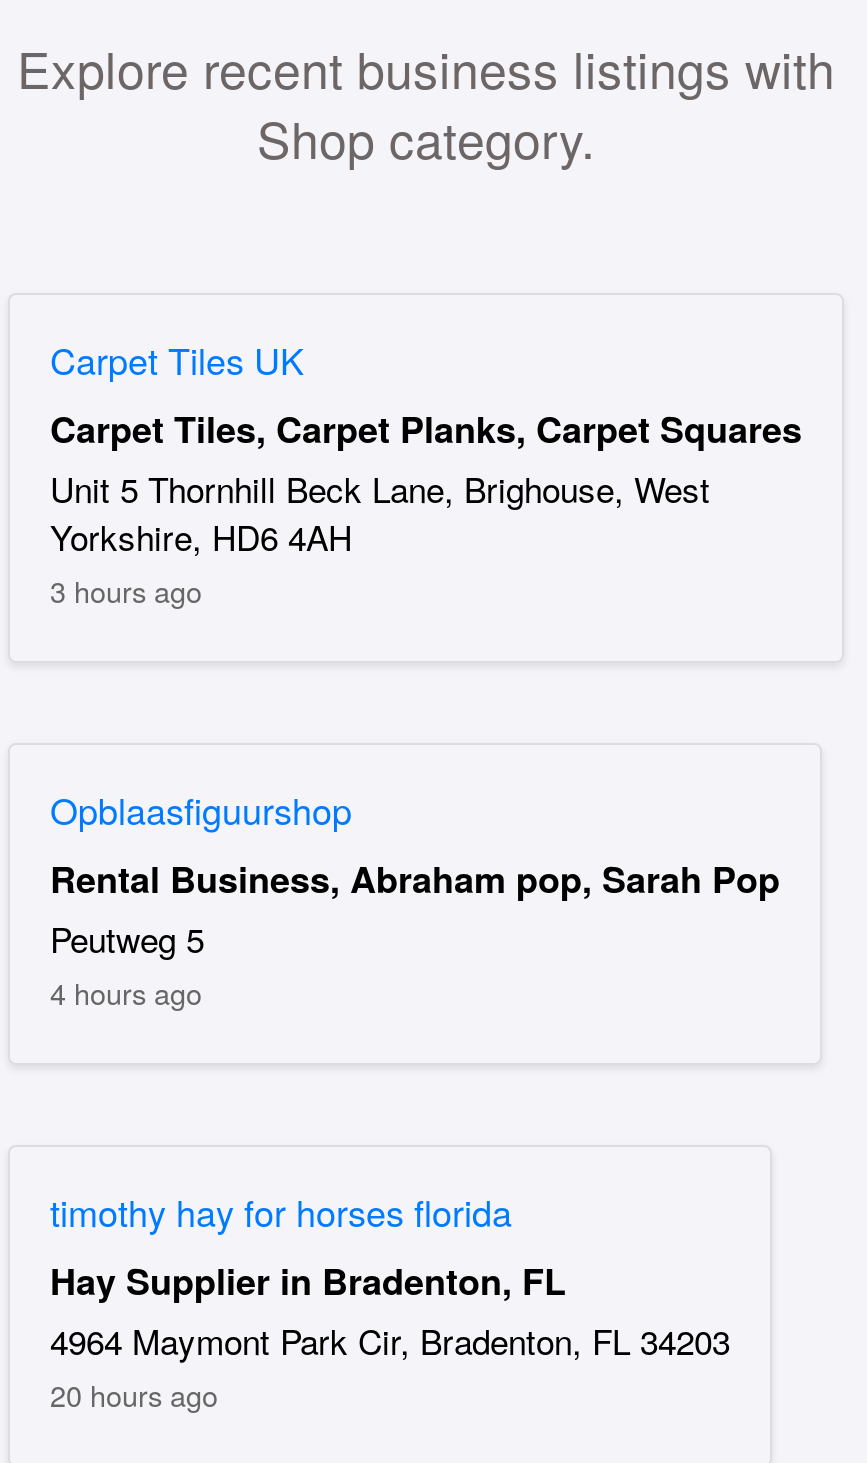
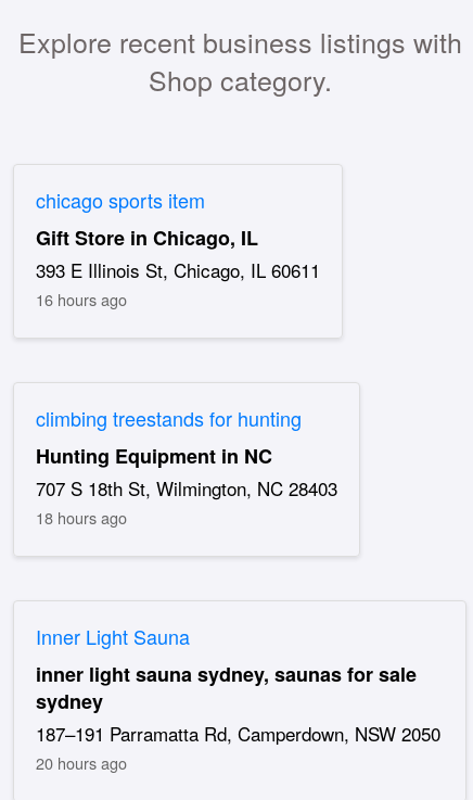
[50,332,802,610] Carpet Tiles UK | Carpet Tiles, Carpet Planks, Carpet Squares | Unit 5 Thornhill Beck Lane, Brighouse, West | Yorkshire, HD6 4AH | 3 hours ago -> [36,185,320,310] chicago sports item | Gift Store in Chicago, IL | 393 E Illinois St, Chicago, IL 60611 | 16 hours ago
[50,782,780,1012] Opblaasfiguurshop | Rental Business, Abraham pop, Sarah Pop | Peutweg 5 | 4 hours ago -> [36,403,337,528] climbing treestands for hunting | Hunting Equipment in NC | 707 S 18th St, Wilmington, NC 28403 | 18 hours ago
[50,1184,730,1364] timothy hay for horses florida | Hay Supplier in Bradenton, FL | 4964 Maymont Park Cir, Bradenton, FL 34203 -> [36,621,440,746] Inner Light Sauna | inner light sauna sydney, saunas for sale | sydney | 187–191 Parramatta Rd, Camperdown, NSW 2050

